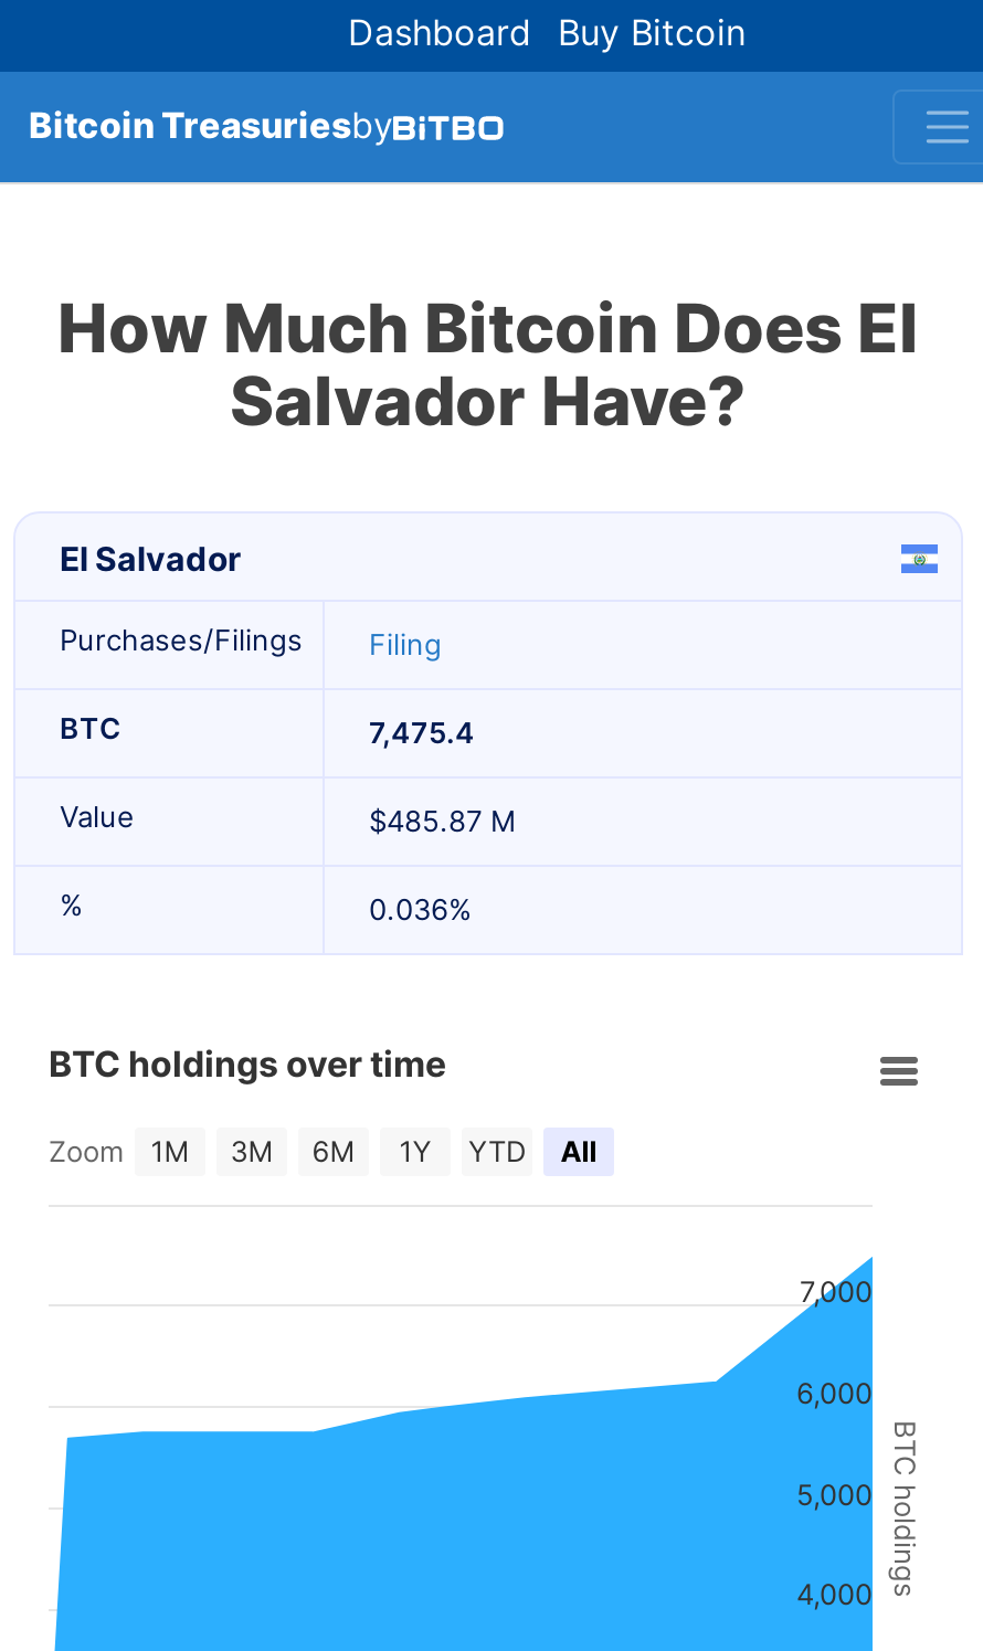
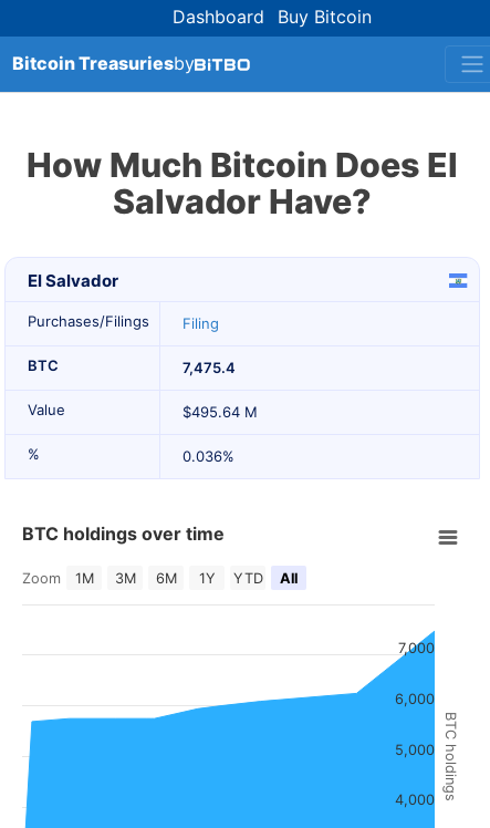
[369,803,517,838] $485.87 M -> [183,403,258,421] $495.64 M

